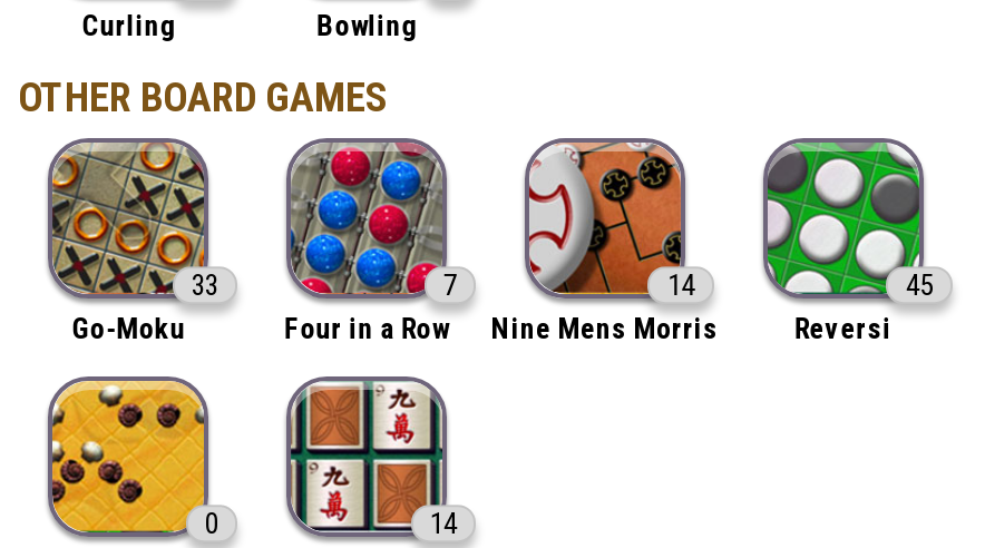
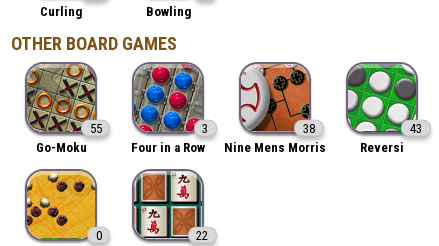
[192,268,218,302] 33 -> [89,120,101,135] 55
[443,268,456,302] 7 -> [202,120,208,135] 3
[668,268,694,302] 14 -> [303,120,315,135] 38
[906,268,932,302] 45 -> [410,120,422,135] 43
[430,507,456,540] 14 -> [196,227,208,242] 22

